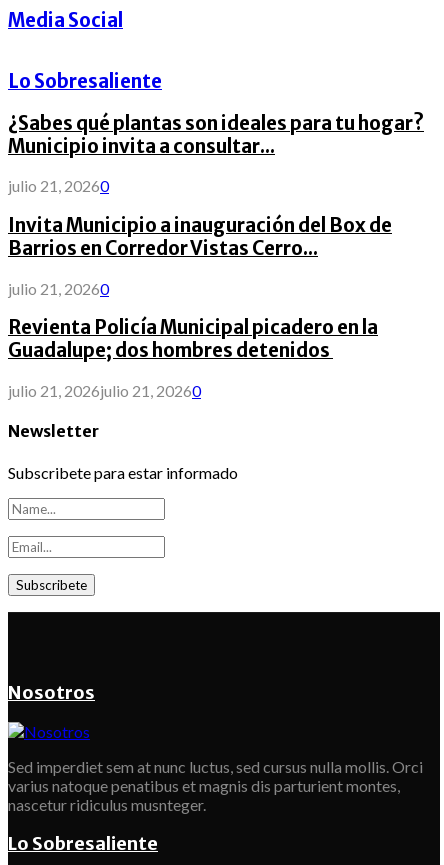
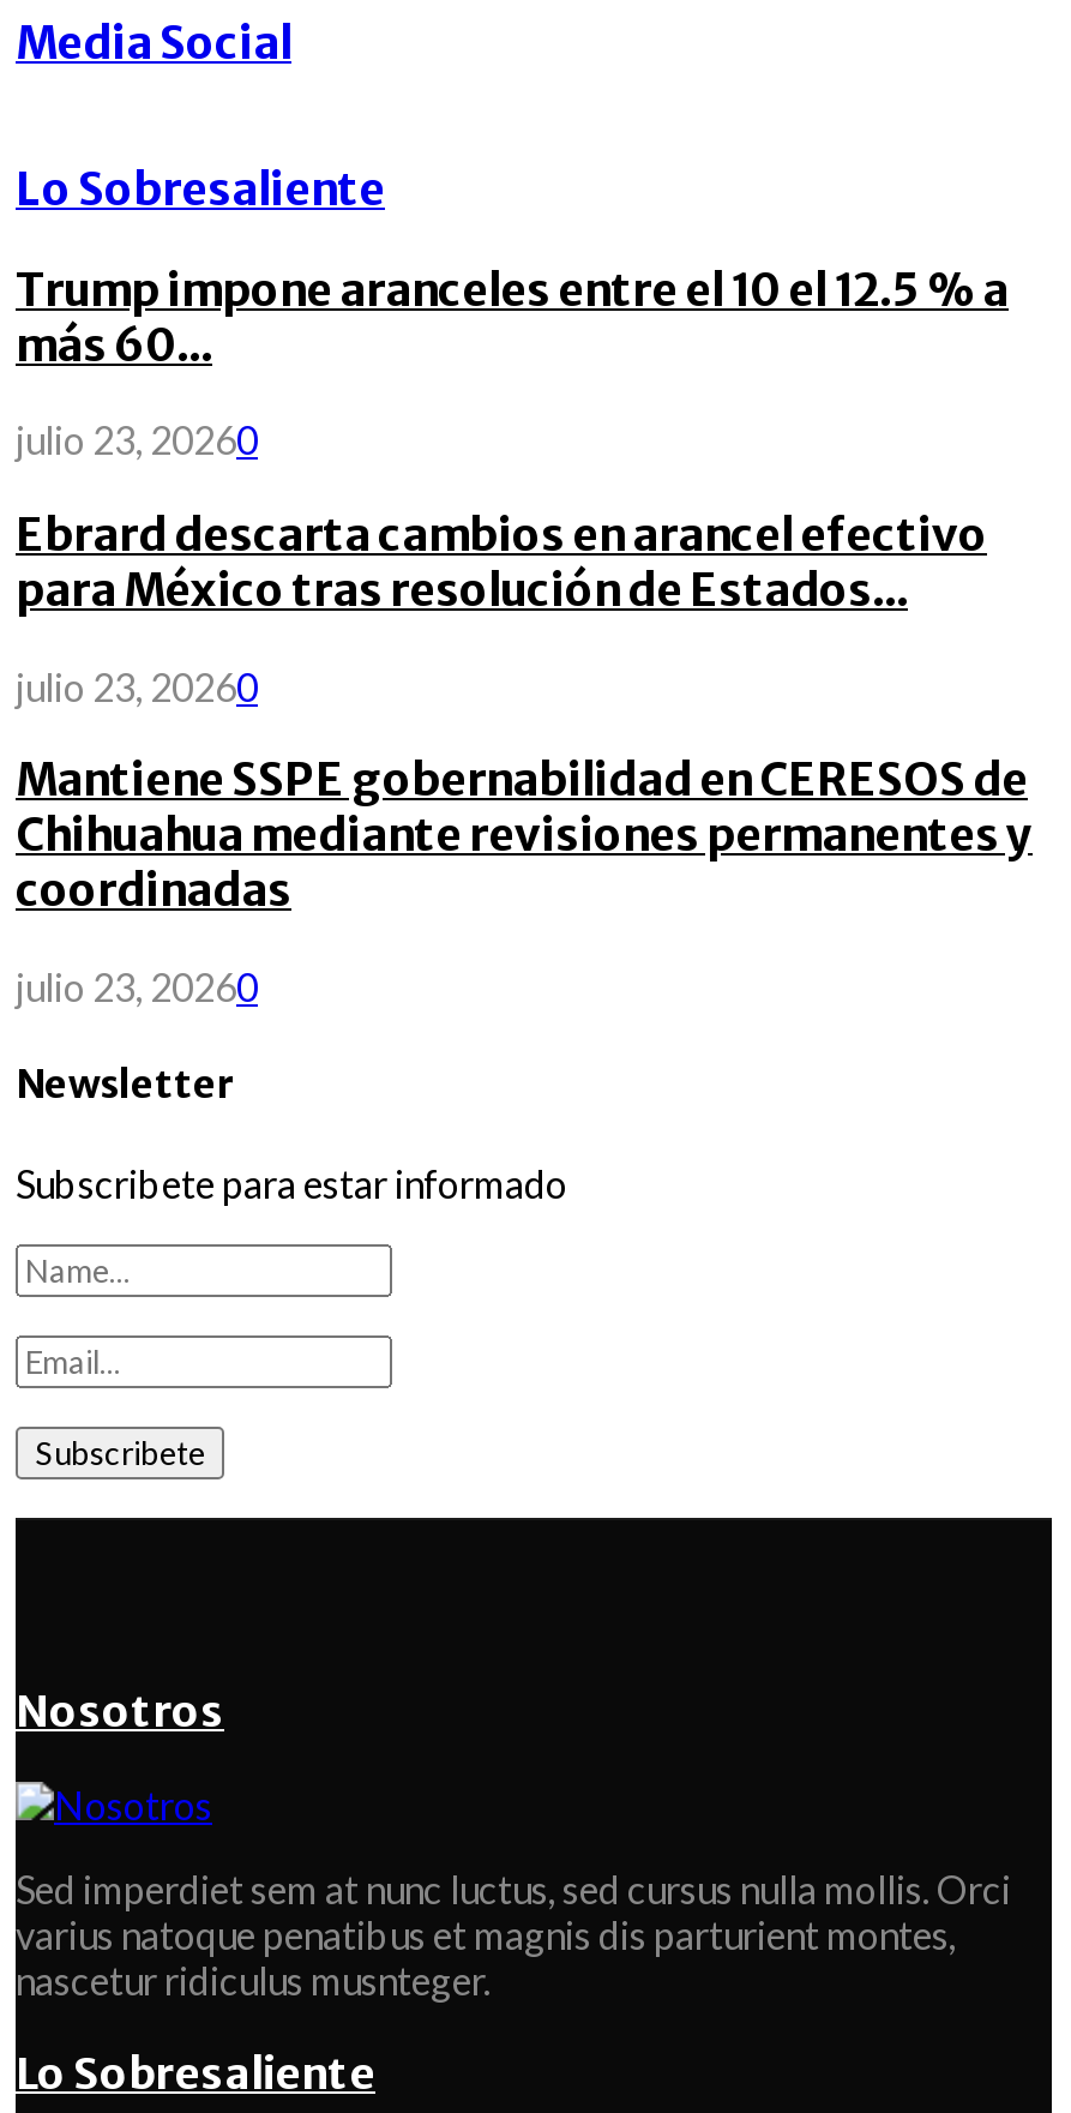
[8,112,424,158] ¿Sabes qué plantas son ideales para tu hogar? | Municipio invita a consultar... -> [16,262,1009,372] Trump impone aranceles entre el 10 el 12.5 % a | más 60...
[8,176,109,195] julio 21, 20260 -> [16,417,258,463] julio 23, 20260
[8,214,392,260] Invita Municipio a inauguración del Box de | Barrios en Corredor Vistas Cerro... -> [16,508,987,618] Ebrard descarta cambios en arancel efectivo | para México tras resolución de Estados...
[8,279,109,298] julio 21, 20260 -> [16,663,258,708] julio 23, 20260
[8,316,378,362] Revienta Policía Municipal picadero en la | Guadalupe; dos hombres detenidos -> [16,753,1033,919] Mantiene SSPE gobernabilidad en CERESOS de | Chihuahua mediante revisiones permanentes y | coordinadas
[8,381,201,400] julio 21, 2026julio 21, 20260 -> [16,964,258,1010] julio 23, 20260

